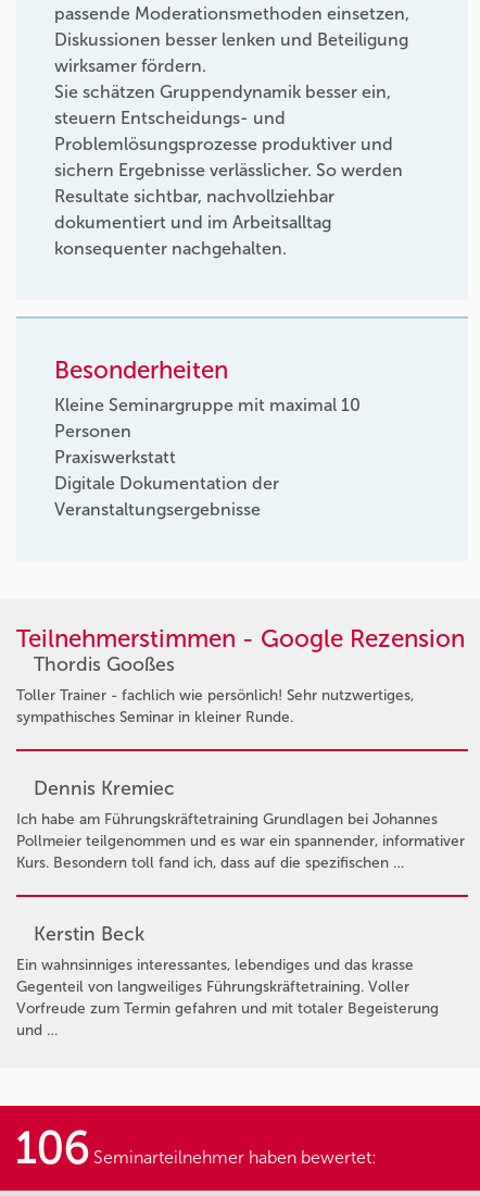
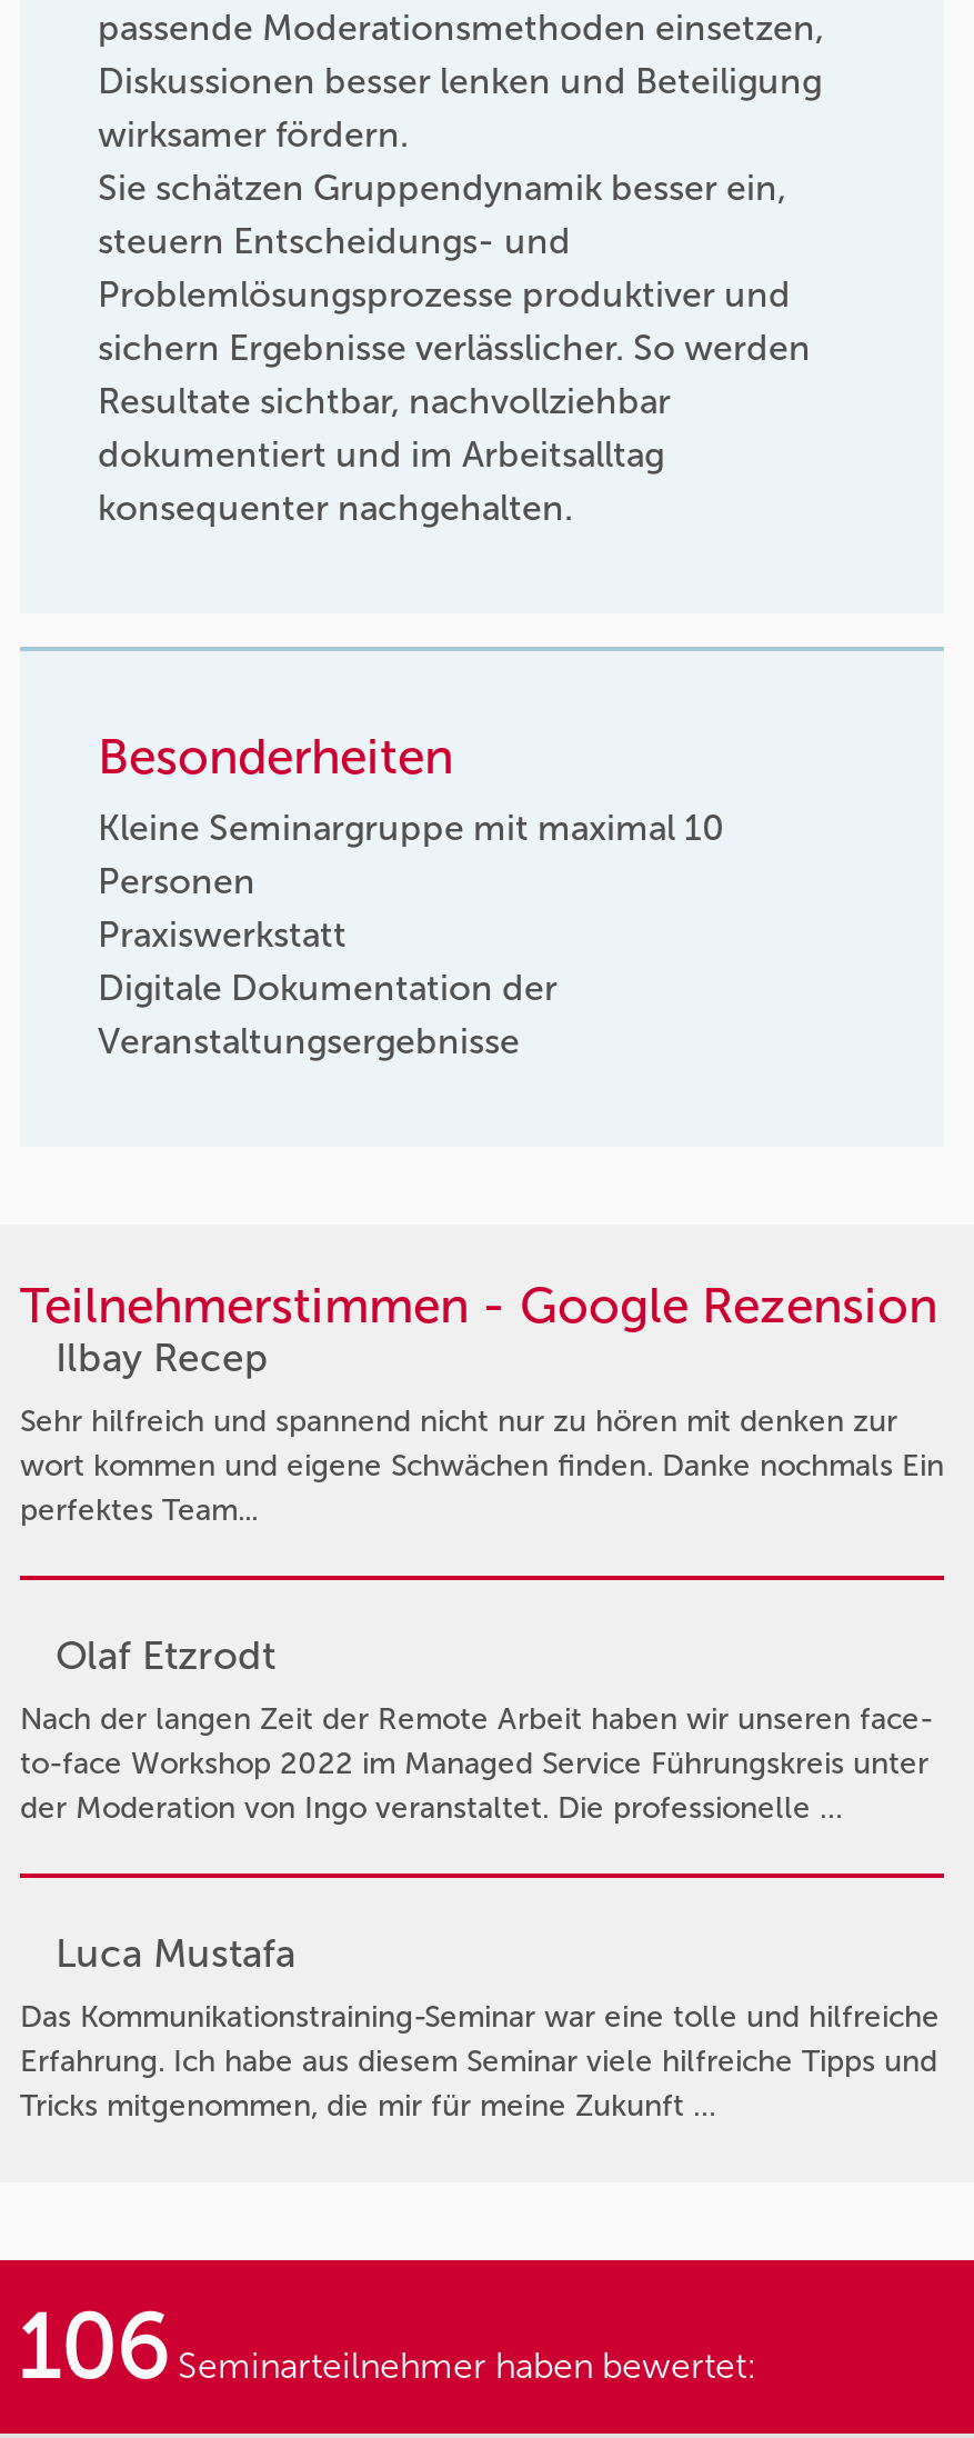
[16,652,414,726] Thordis Gooßes | Toller Trainer - fachlich wie persönlich! Sehr nutzwertiges, | sympathisches Seminar in kleiner Runde. -> [20,1332,944,1528] Ilbay Recep | Sehr hilfreich und spannend nicht nur zu hören mit denken zur | wort kommen und eigene Schwächen finden. Danke nochmals Ein | perfektes Team...
[16,776,465,872] Dennis Kremiec | Ich habe am Führungskräftetraining Grundlagen bei Johannes | Pollmeier teilgenommen und es war ein spannender, informativer | Kurs. Besondern toll fand ich, dass auf die spezifischen … -> [20,1631,933,1826] Olaf Etzrodt | Nach der langen Zeit der Remote Arbeit haben wir unseren face- | to-face Workshop 2022 im Managed Service Führungskreis unter | der Moderation von Ingo veranstaltet. Die professionelle …
[16,922,439,1039] Kerstin Beck | Ein wahnsinniges interessantes, lebendiges und das krasse | Gegenteil von langweiliges Führungskräftetraining. Voller | Vorfreude zum Termin gefahren und mit totaler Begeisterung | und … -> [20,1929,940,2124] Luca Mustafa | Das Kommunikationstraining-Seminar war eine tolle und hilfreiche | Erfahrung. Ich habe aus diesem Seminar viele hilfreiche Tipps und | Tricks mitgenommen, die mir für meine Zukunft …

